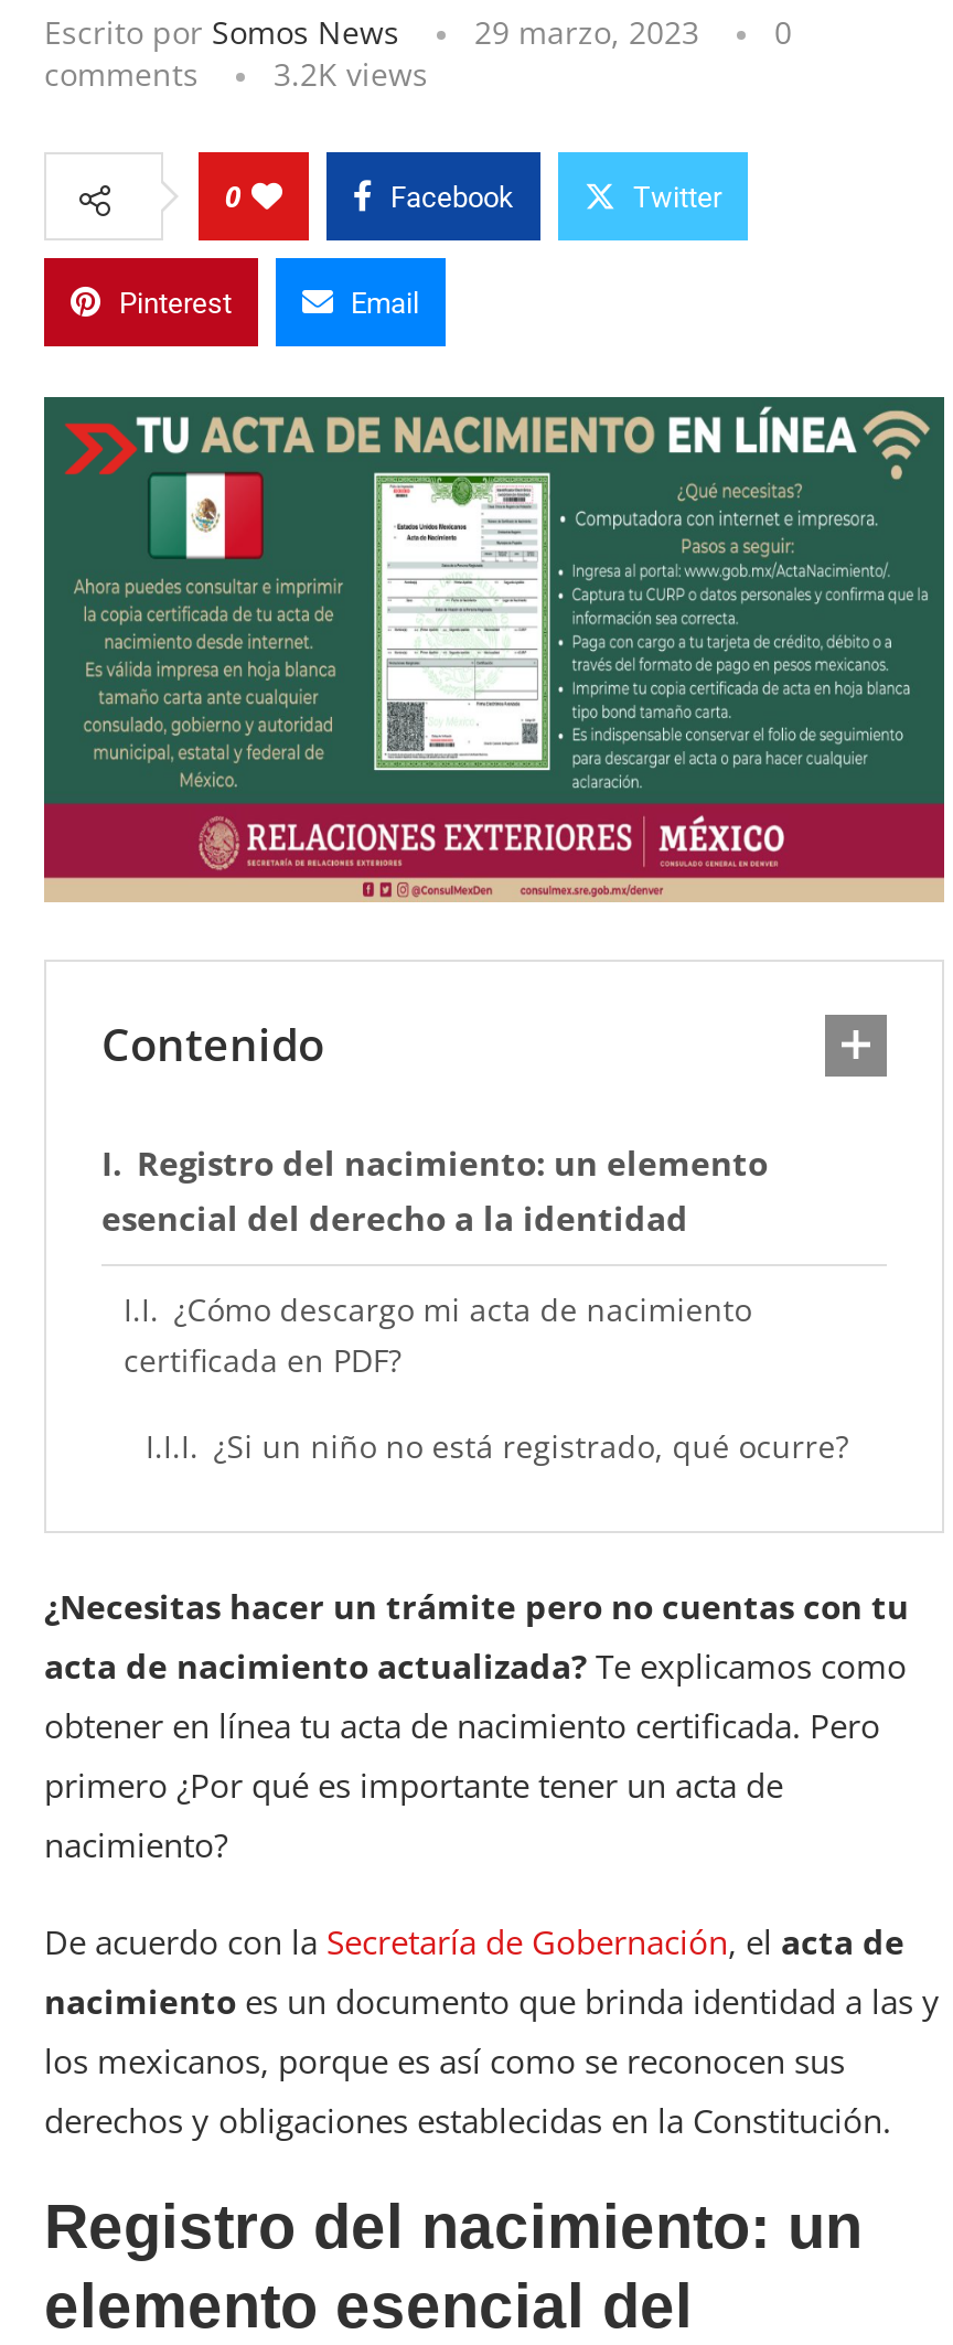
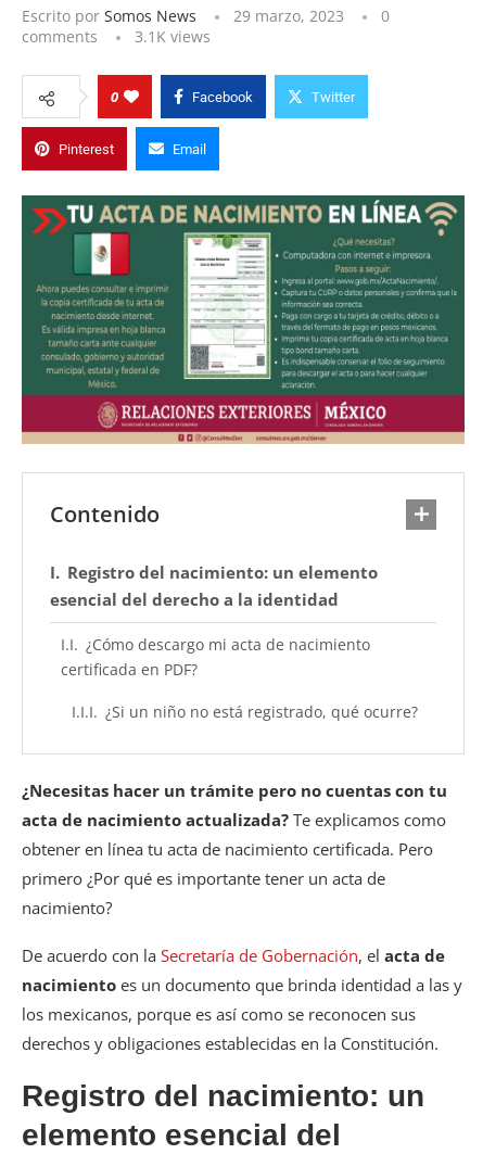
[44,53,428,95] comments 3.2K views -> [22,26,211,47] comments 3.1K views

